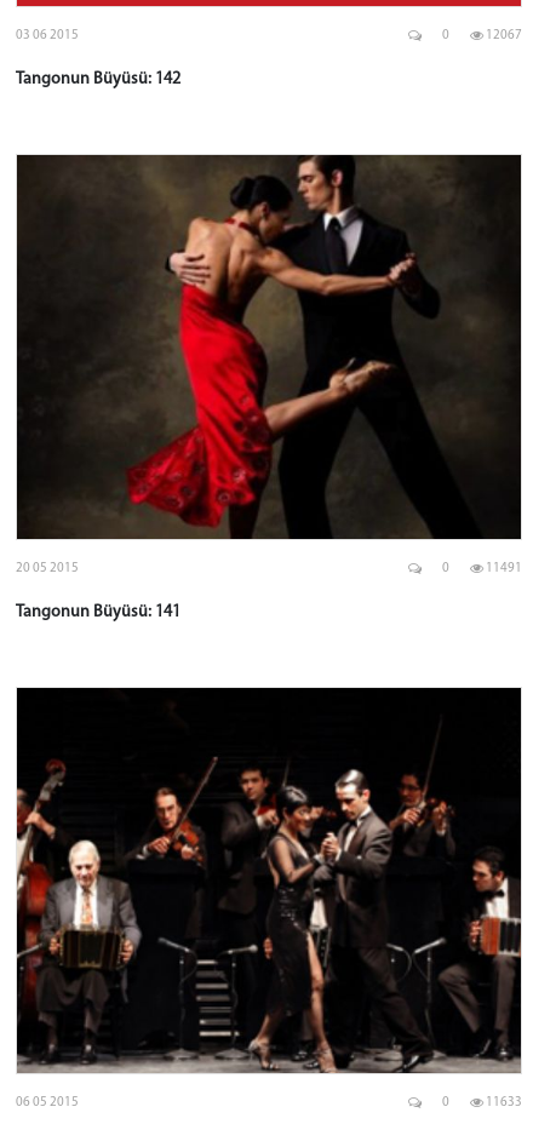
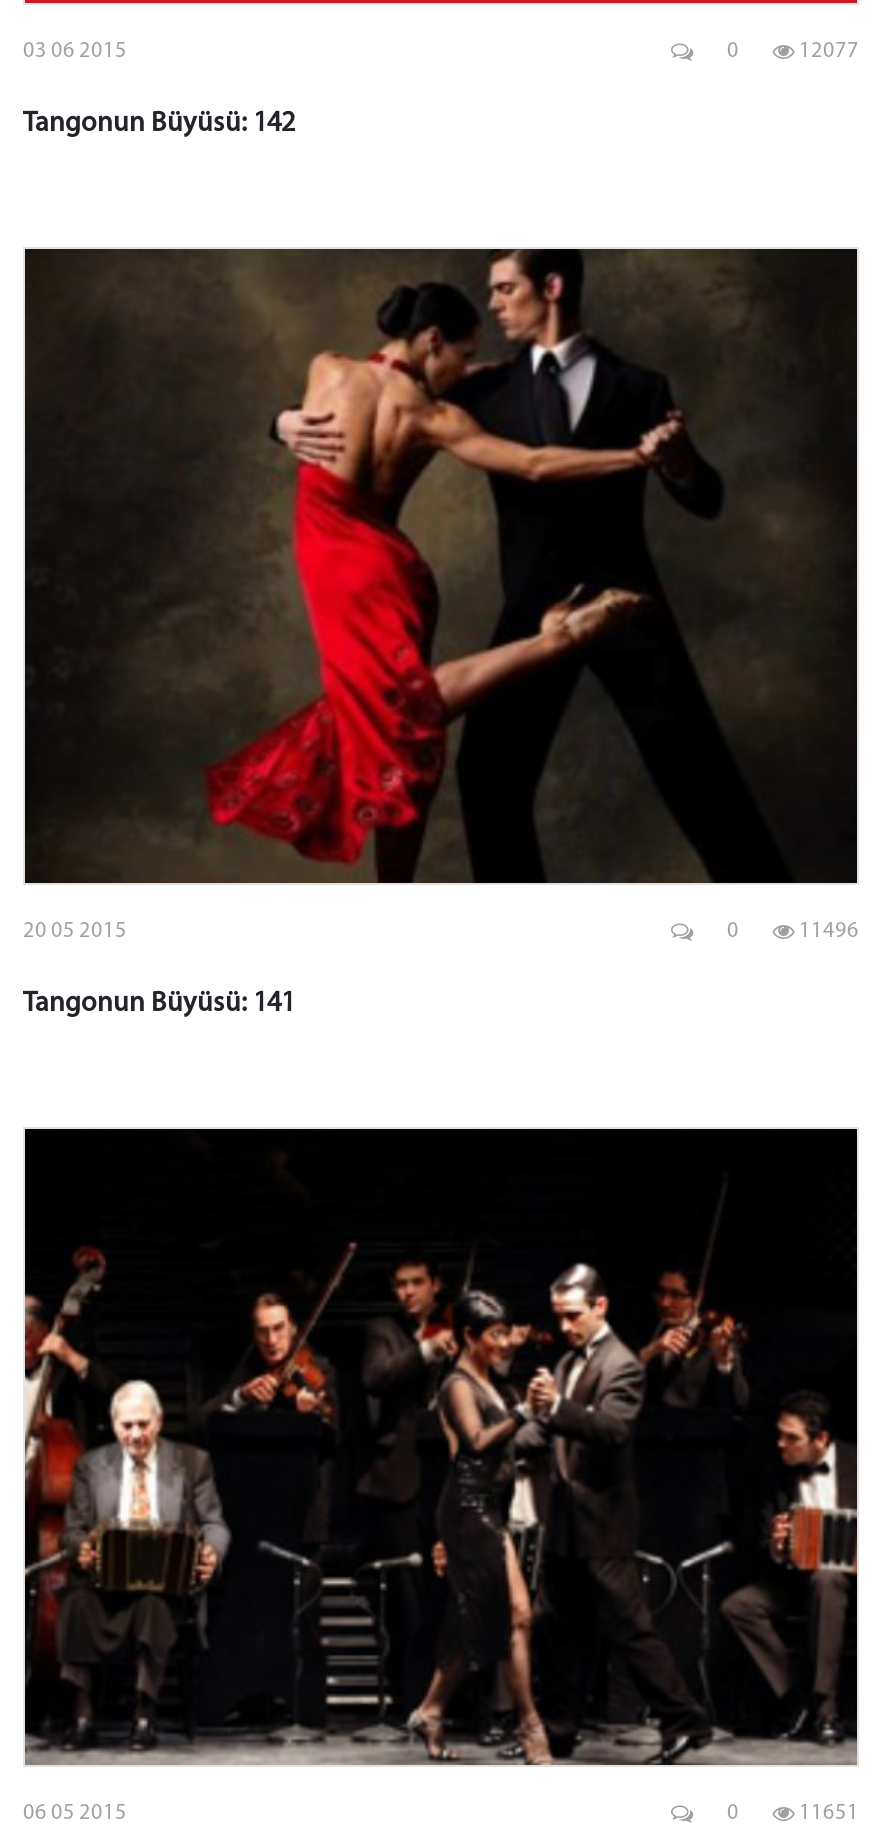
[486,29,522,42] 12067 -> [799,41,859,63] 12077
[486,562,522,576] 11491 -> [799,922,859,944] 11496
[486,1096,522,1109] 11633 -> [799,1803,859,1825] 11651

